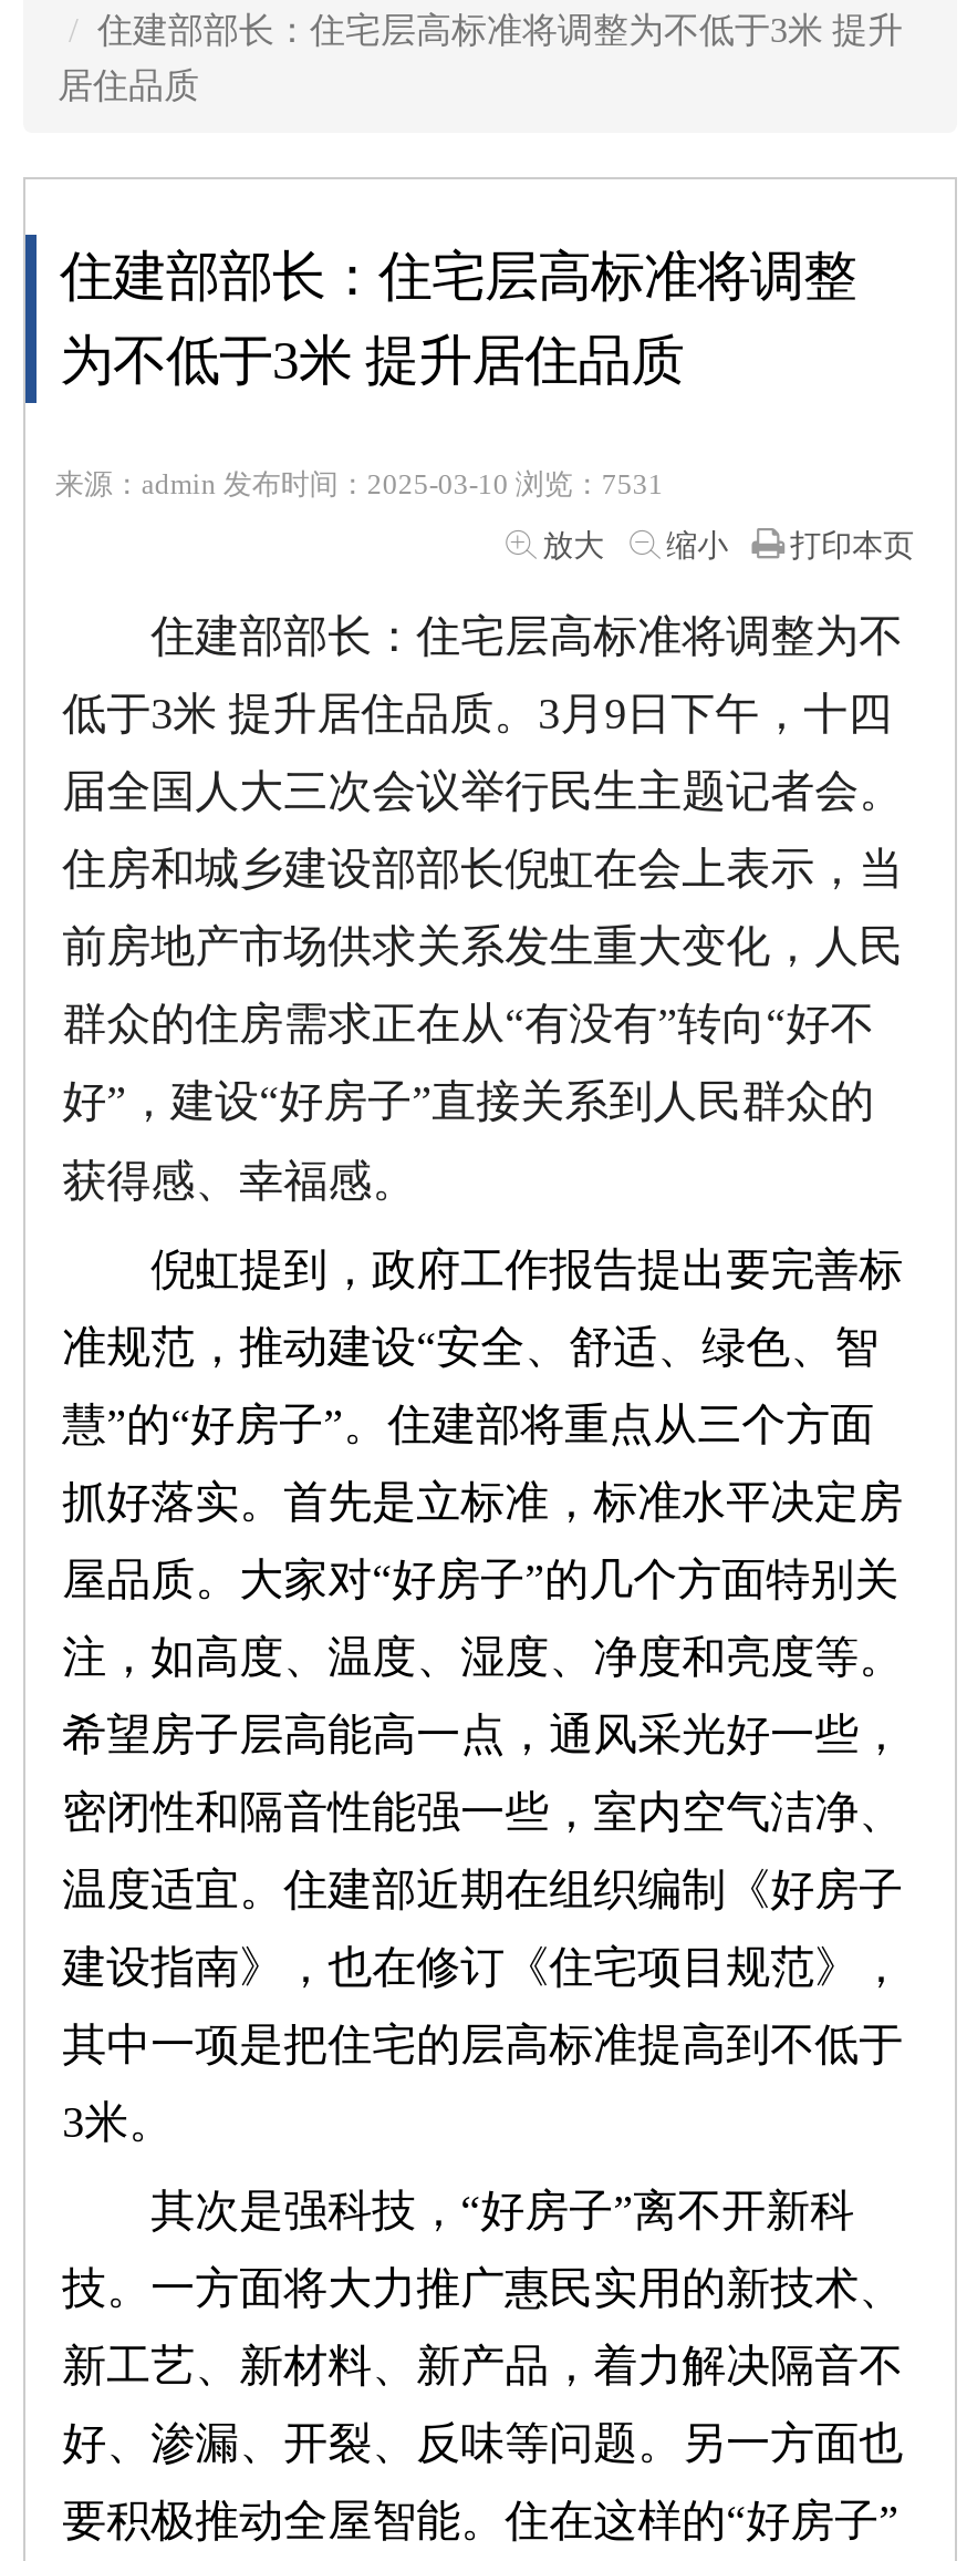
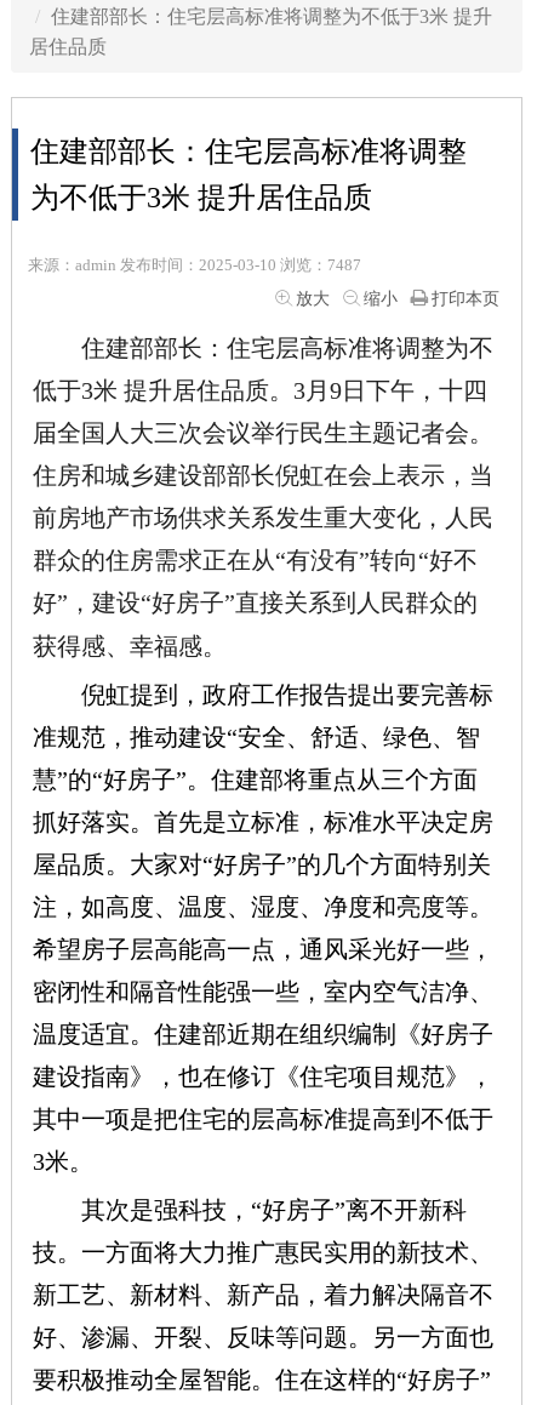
[55,467,664,500] 来源：admin 发布时间：2025-03-10 浏览：7531 -> [28,256,362,274] 来源：admin 发布时间：2025-03-10 浏览：7487

